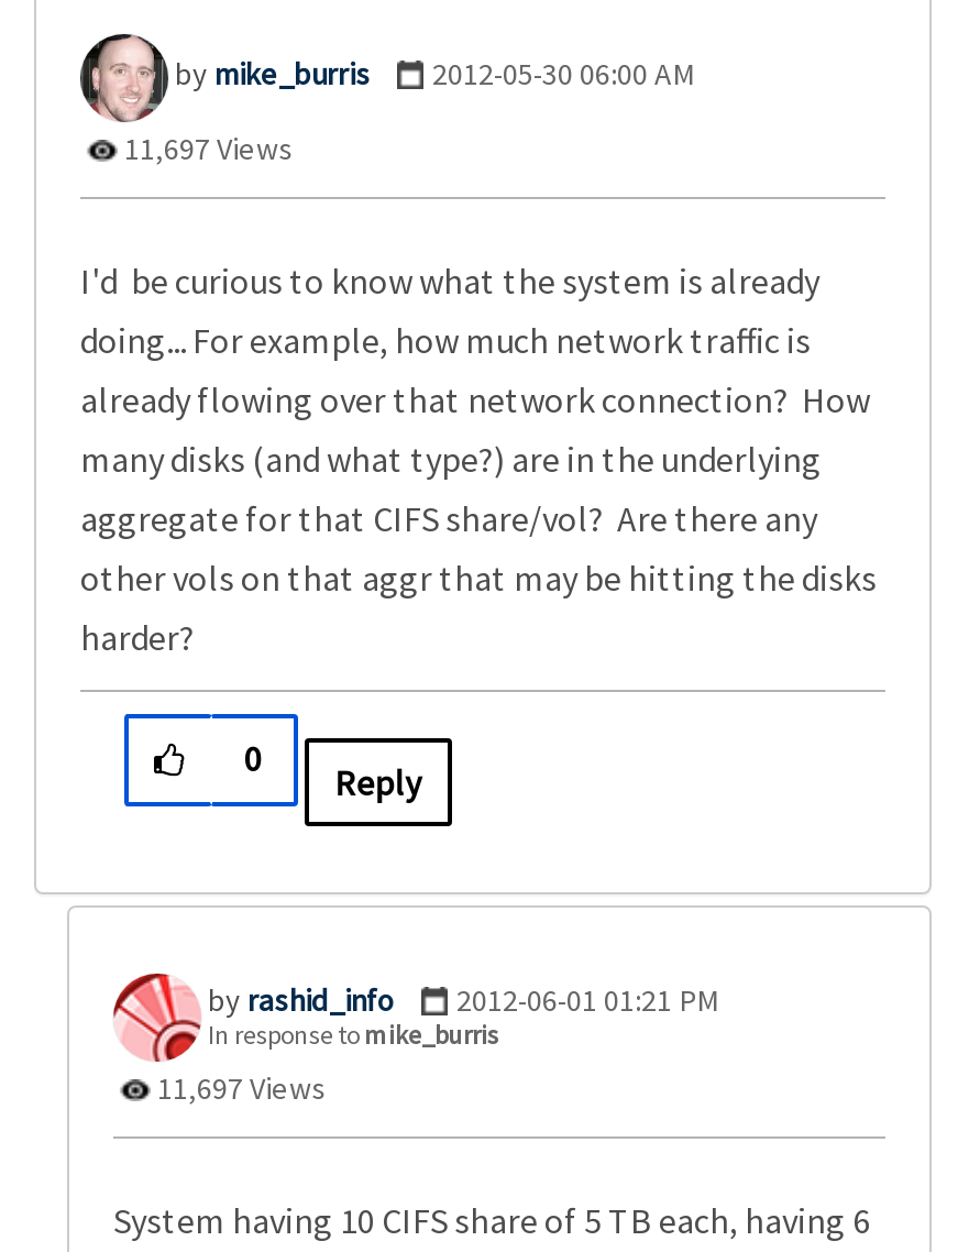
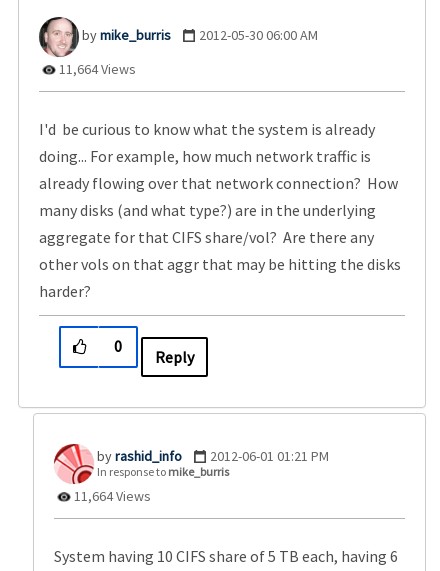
[118,129,294,168] 11,697 Views -> [56,60,136,78] 11,664 Views
[151,1068,327,1108] 11,697 Views -> [71,487,151,505] 11,664 Views

